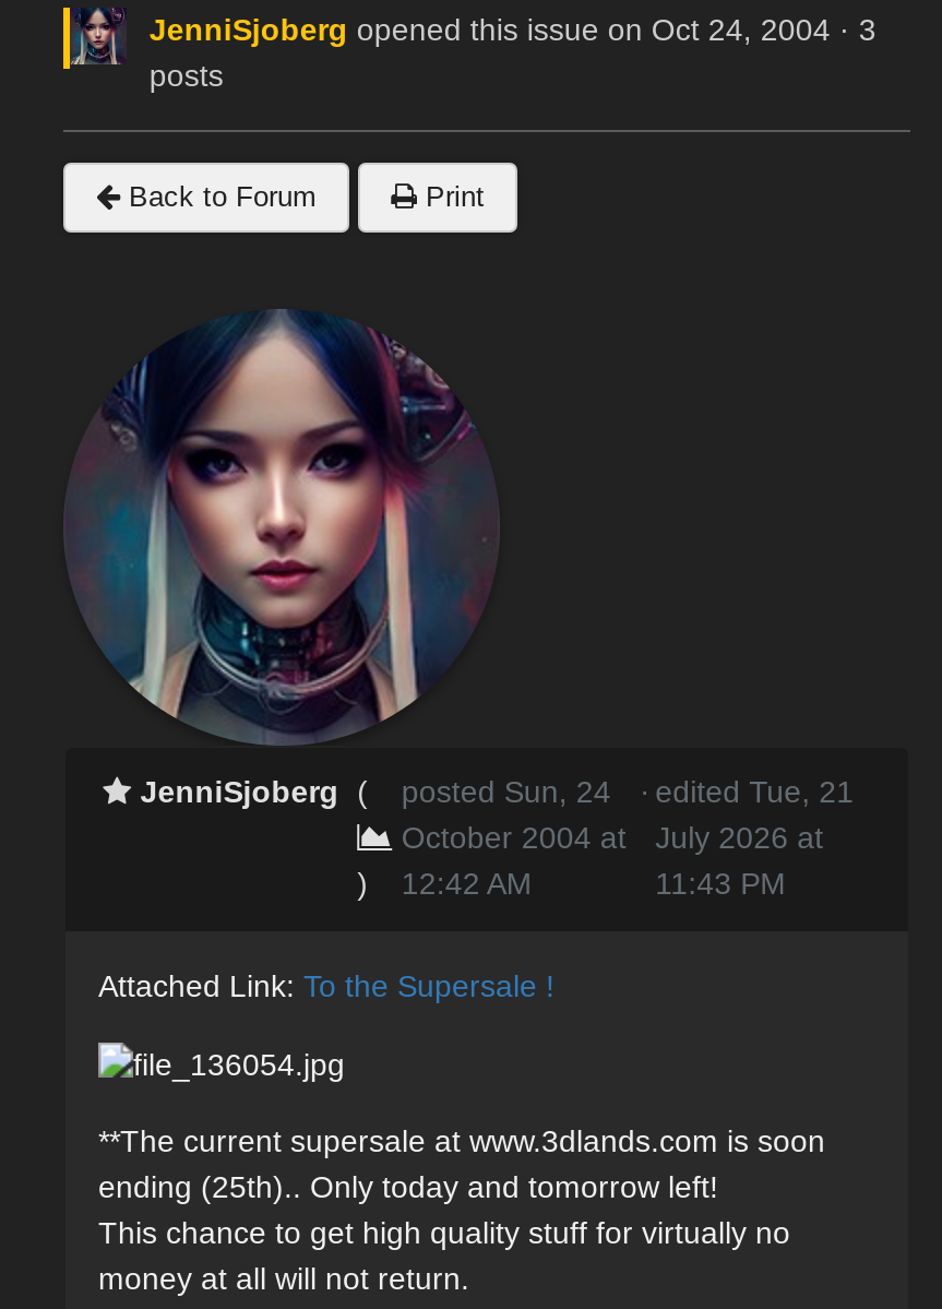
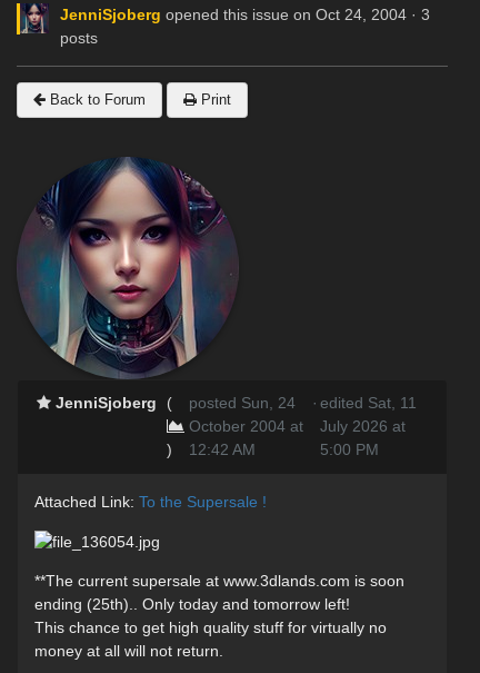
[140,773,854,808] JenniSjoberg ( posted Sun, 24 · edited Tue, 21 -> [56,394,417,412] JenniSjoberg ( posted Sun, 24 · edited Sat, 11
[655,865,786,900] 11:43 PM -> [321,441,379,459] 5:00 PM

